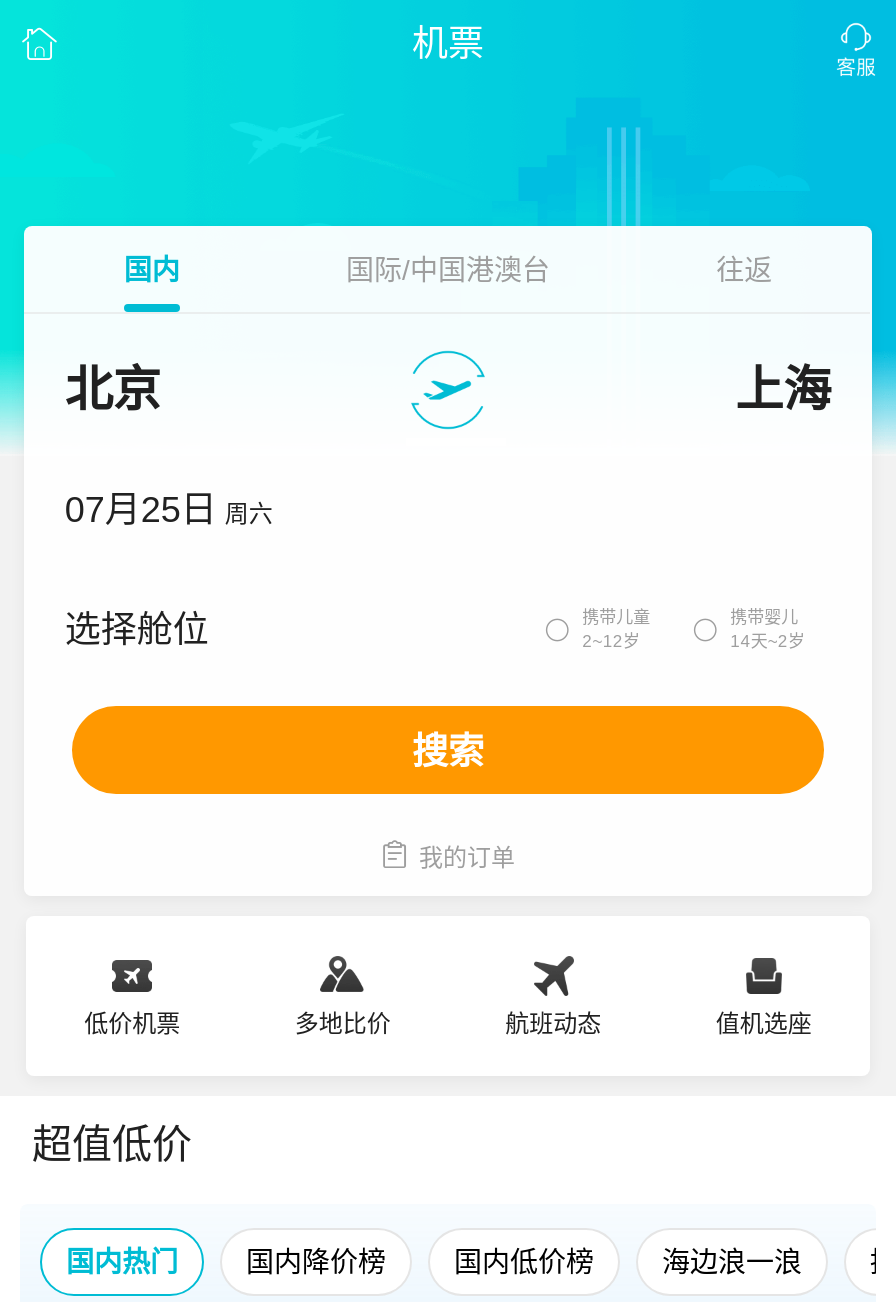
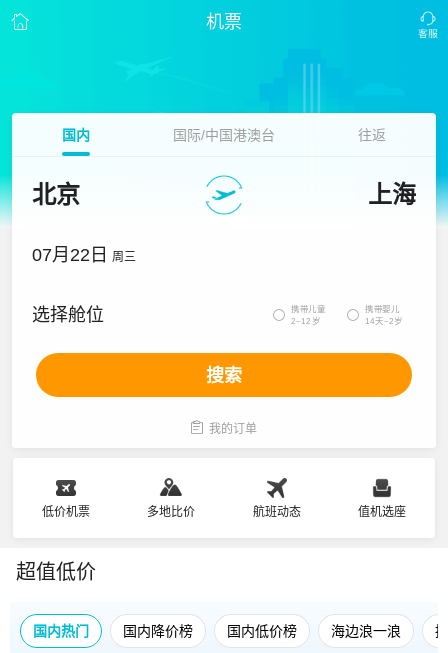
[65,490,273,530] 07月25日 周六 -> [32,245,136,265] 07月22日 周三

